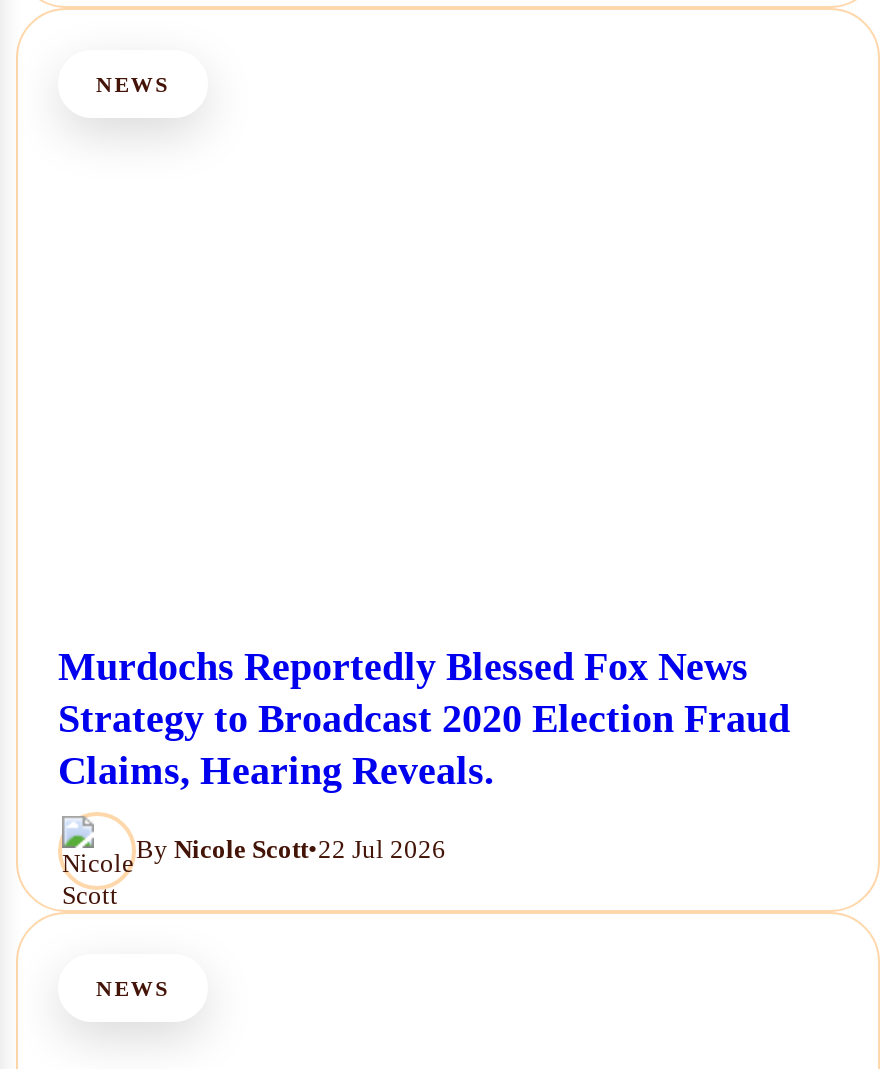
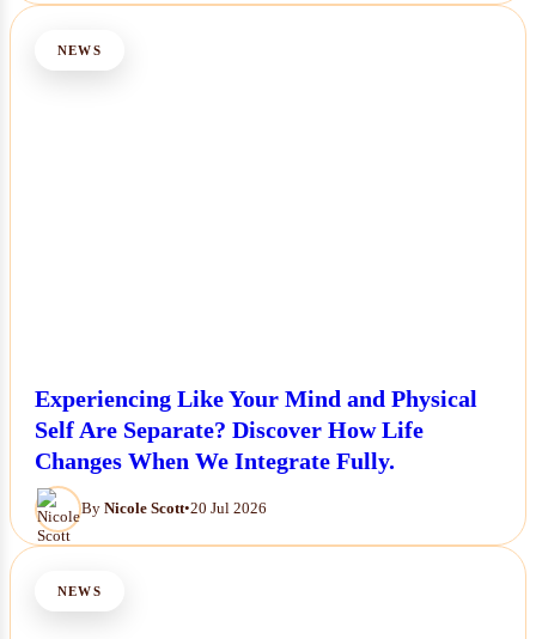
[58,644,790,792] Murdochs Reportedly Blessed Fox News | Strategy to Broadcast 2020 Election Fraud | Claims, Hearing Reveals. -> [35,385,477,474] Experiencing Like Your Mind and Physical | Self Are Separate? Discover How Life | Changes When We Integrate Fully.
[136,835,446,865] By Nicole Scott•22 Jul 2026 -> [81,500,267,518] By Nicole Scott•20 Jul 2026

